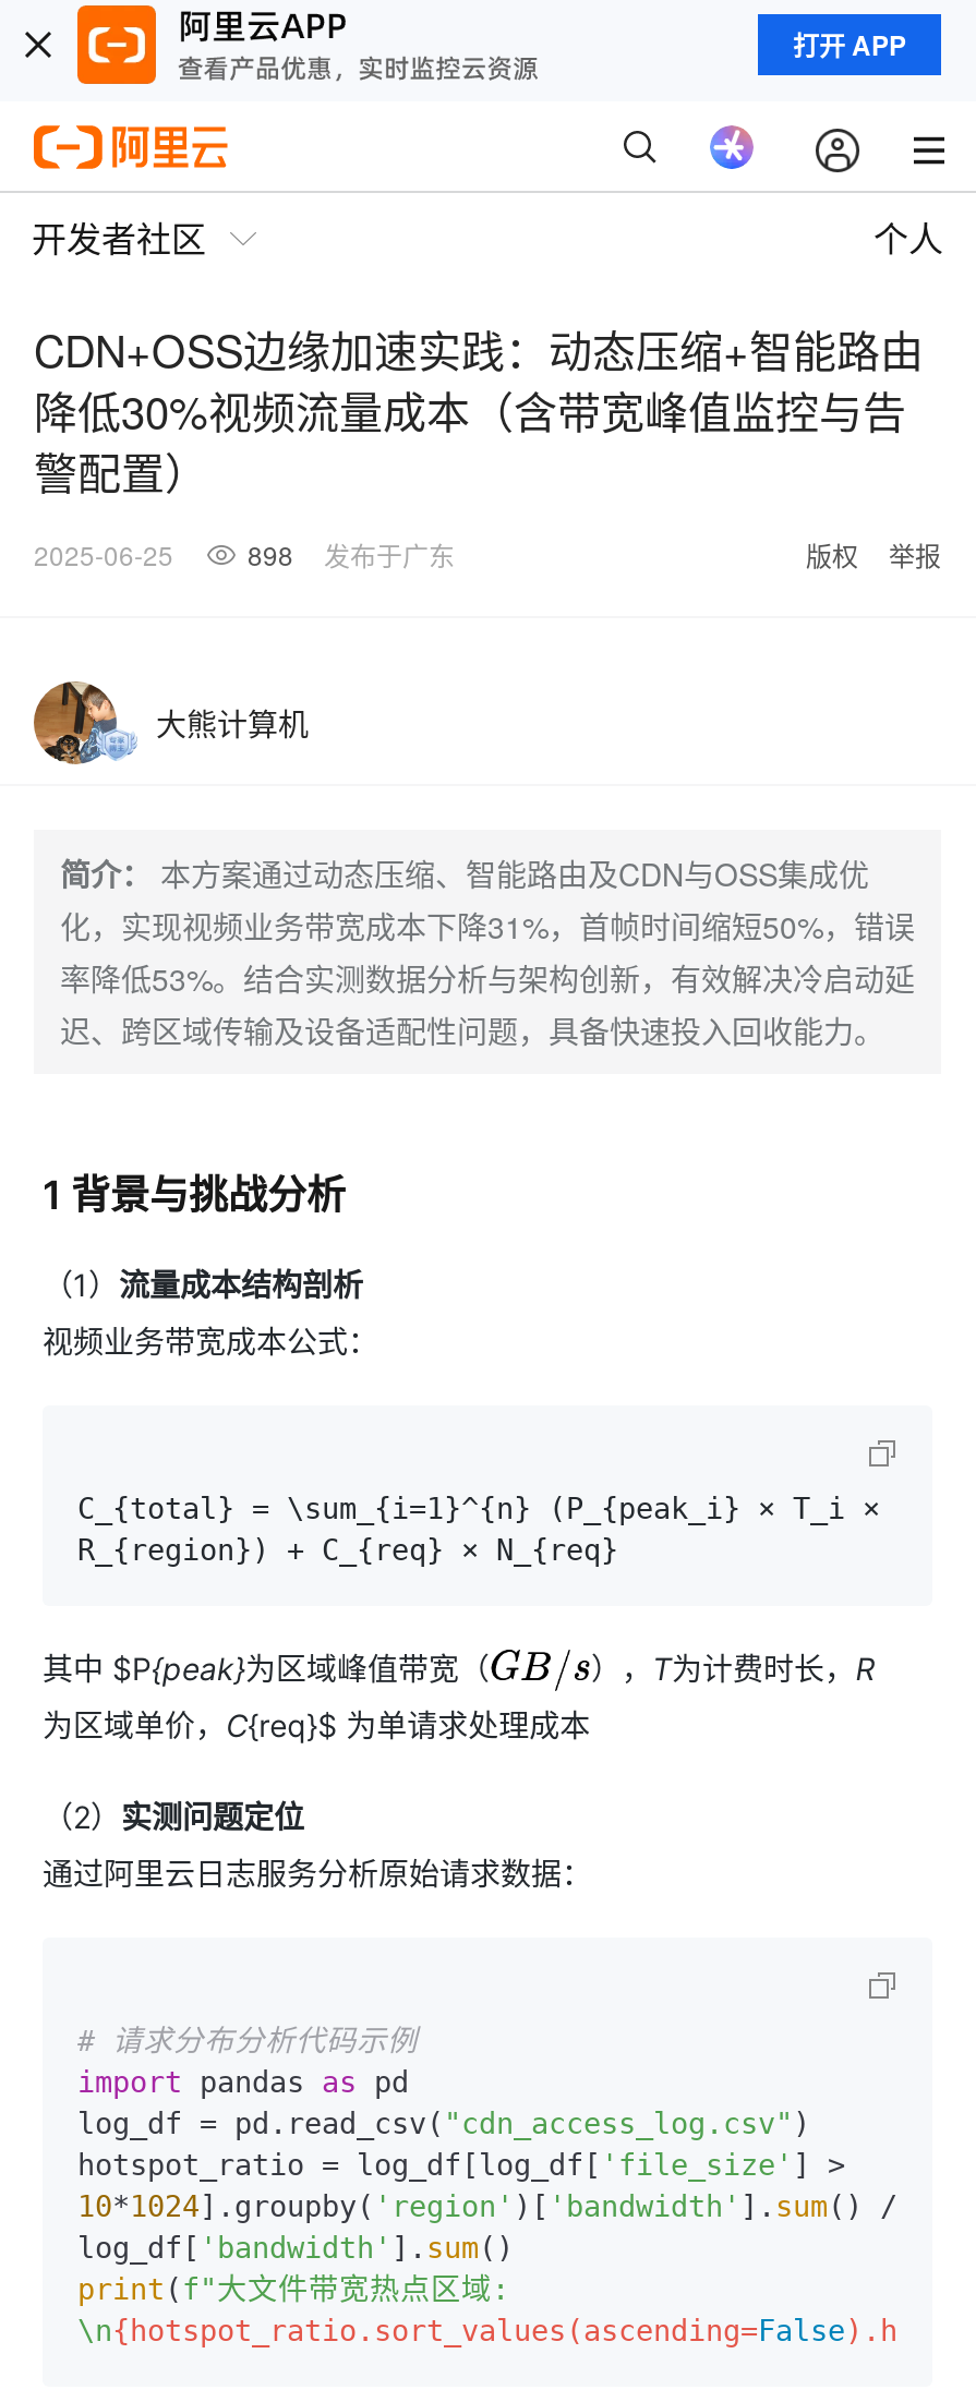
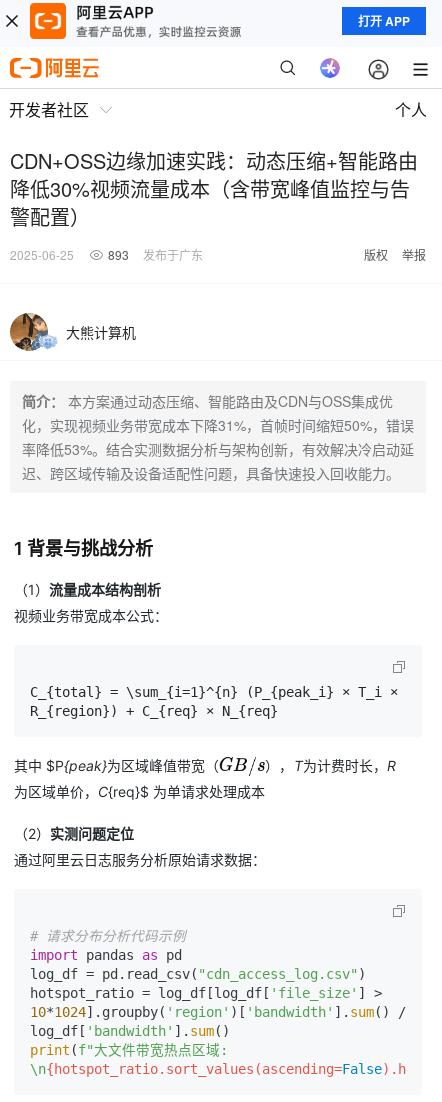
[34,535,455,572] 2025-06-25 898 发布于广东 -> [10,246,203,263] 2025-06-25 893 发布于广东

